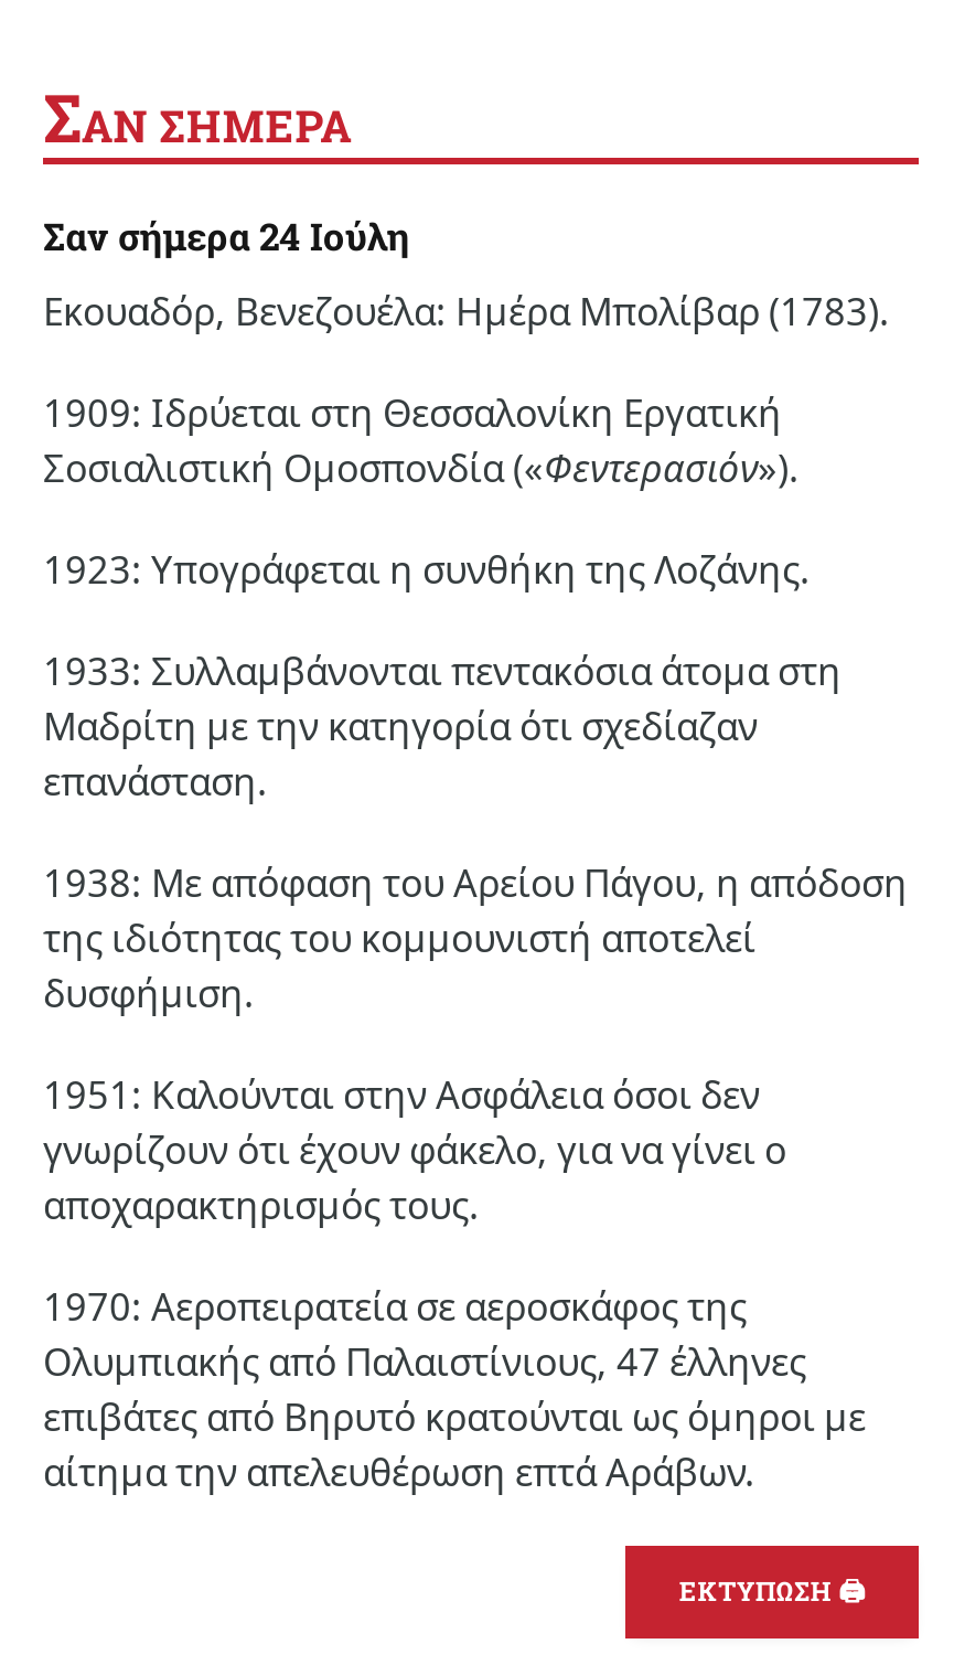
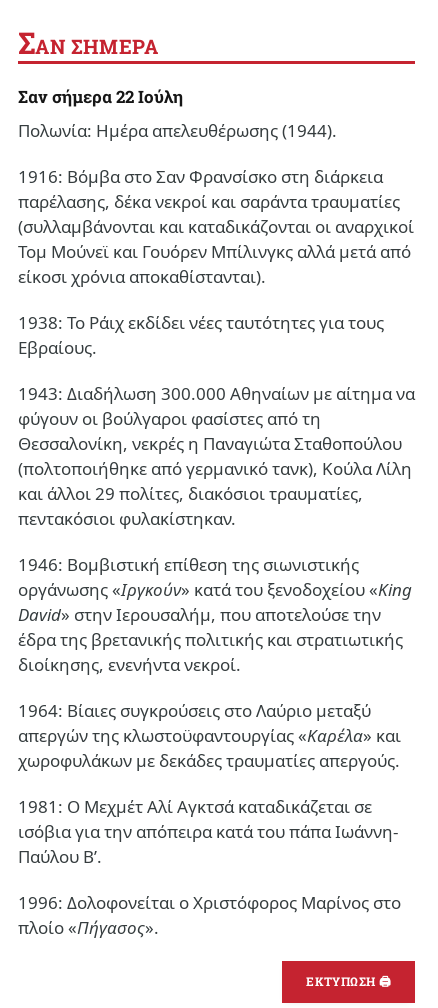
[43,211,908,1497] Σαν σήμερα 24 Ιούλη | Εκουαδόρ, Βενεζουέλα: Ημέρα Μπολίβαρ (1783). | 1909: Ιδρύεται στη Θεσσαλονίκη Εργατική | Σοσιαλιστική Ομοσπονδία («Φεντερασιόν»). | 1923: Υπογράφεται η συνθήκη της Λοζάνης. | 1933: Συλλαμβάνονται πεντακόσια άτομα στη | Μαδρίτη με την κατηγορία ότι σχεδίαζαν | επανάσταση. | 1938: Με απόφαση του Αρείου Πάγου, η απόδοση | της ιδιότητας του κομμουνιστή αποτελεί | δυσφήμιση. | 1951: Καλούνται στην Ασφάλεια όσοι δεν | γνωρίζουν ότι έχουν φάκελο, για να γίνει ο | αποχαρακτηρισμός τους. | 1970: Αεροπειρατεία σε αεροσκάφος της | Ολυμπιακής από Παλαιστίνιους, 47 έλληνες | επιβάτες από Βηρυτό κρατούνται ως όμηροι με | αίτημα την απελευθέρωση επτά Αράβων. -> [18,85,415,939] Σαν σήμερα 22 Ιούλη | Πολωνία: Ημέρα απελευθέρωσης (1944). | 1916: Βόμβα στο Σαν Φρανσίσκο στη διάρκεια | παρέλασης, δέκα νεκροί και σαράντα τραυματίες | (συλλαμβάνονται και καταδικάζονται οι αναρχικοί | Τομ Μούνεϊ και Γουόρεν Μπίλινγκς αλλά μετά από | είκοσι χρόνια αποκαθίστανται). | 1938: Το Ράιχ εκδίδει νέες ταυτότητες για τους | Εβραίους. | 1943: Διαδήλωση 300.000 Αθηναίων με αίτημα να | φύγουν οι βούλγαροι φασίστες από τη | Θεσσαλονίκη, νεκρές η Παναγιώτα Σταθοπούλου | (πολτοποιήθηκε από γερμανικό τανκ), Κούλα Λίλη | και άλλοι 29 πολίτες, διακόσιοι τραυματίες, | πεντακόσιοι φυλακίστηκαν. | 1946: Βομβιστική επίθεση της σιωνιστικής | οργάνωσης «Ιργκούν» κατά του ξενοδοχείου «King | David» στην Ιερουσαλήμ, που αποτελούσε την | έδρα της βρετανικής πολιτικής και στρατιωτικής | διοίκησης, ενενήντα νεκροί. | 1964: Βίαιες συγκρούσεις στο Λαύριο μεταξύ | απεργών της κλωστοϋφαντουργίας «Καρέλα» και | χωροφυλάκων με δεκάδες τραυματίες απεργούς. | 1981: Ο Μεχμέτ Αλί Αγκτσά καταδικάζεται σε | ισόβια για την απόπειρα κατά του πάπα Ιωάννη- | Παύλου Β’. | 1996: Δολοφονείται ο Χριστόφορος Μαρίνος στο | πλοίο «Πήγασος».

